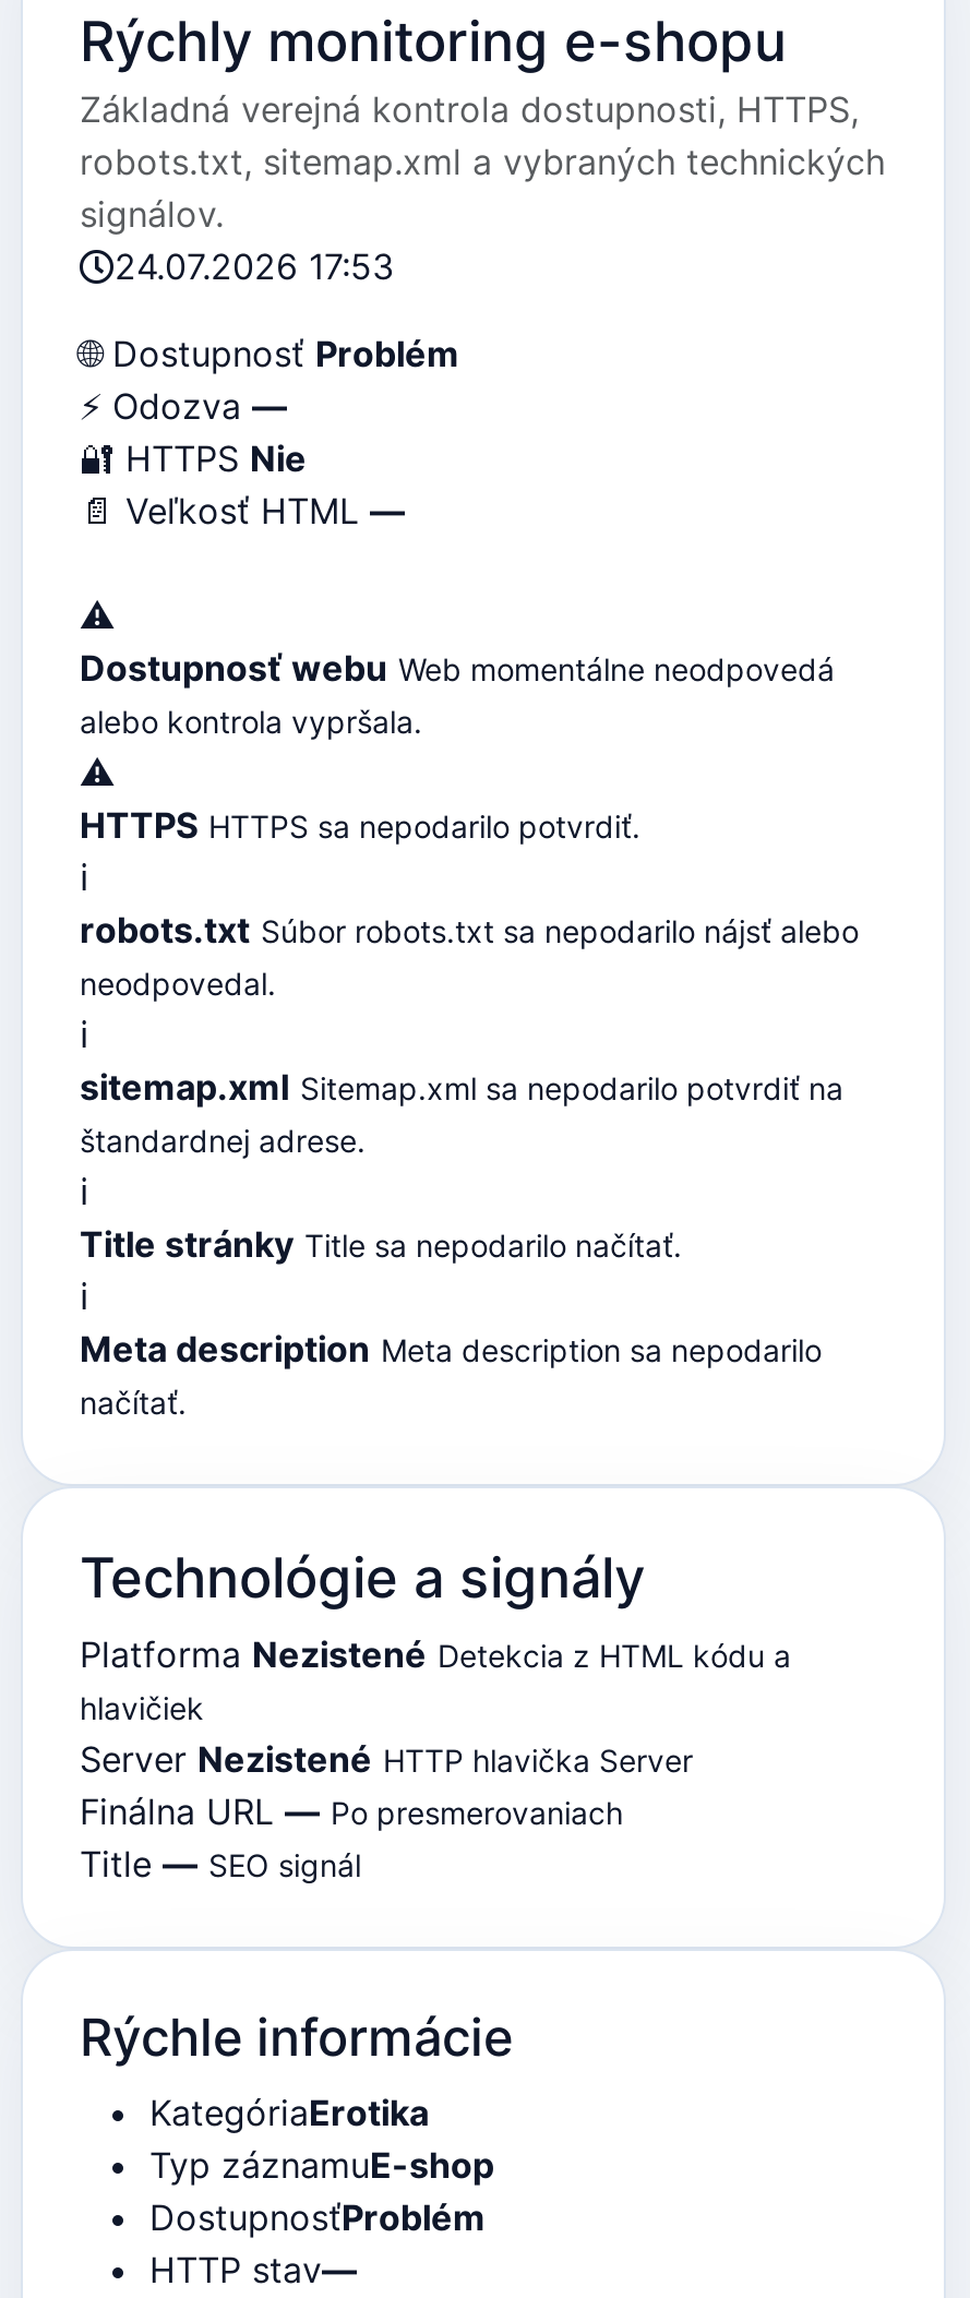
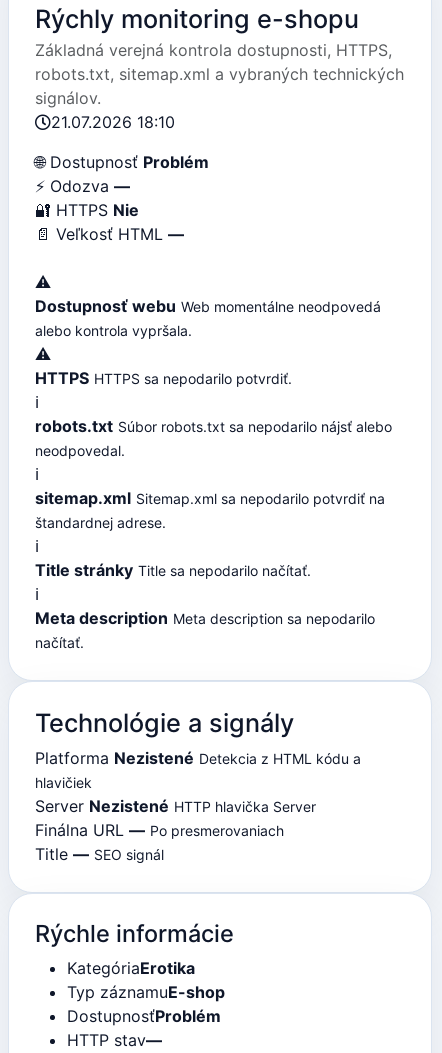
[115,244,394,288] 24.07.2026 17:53 -> [51,112,175,132] 21.07.2026 18:10

